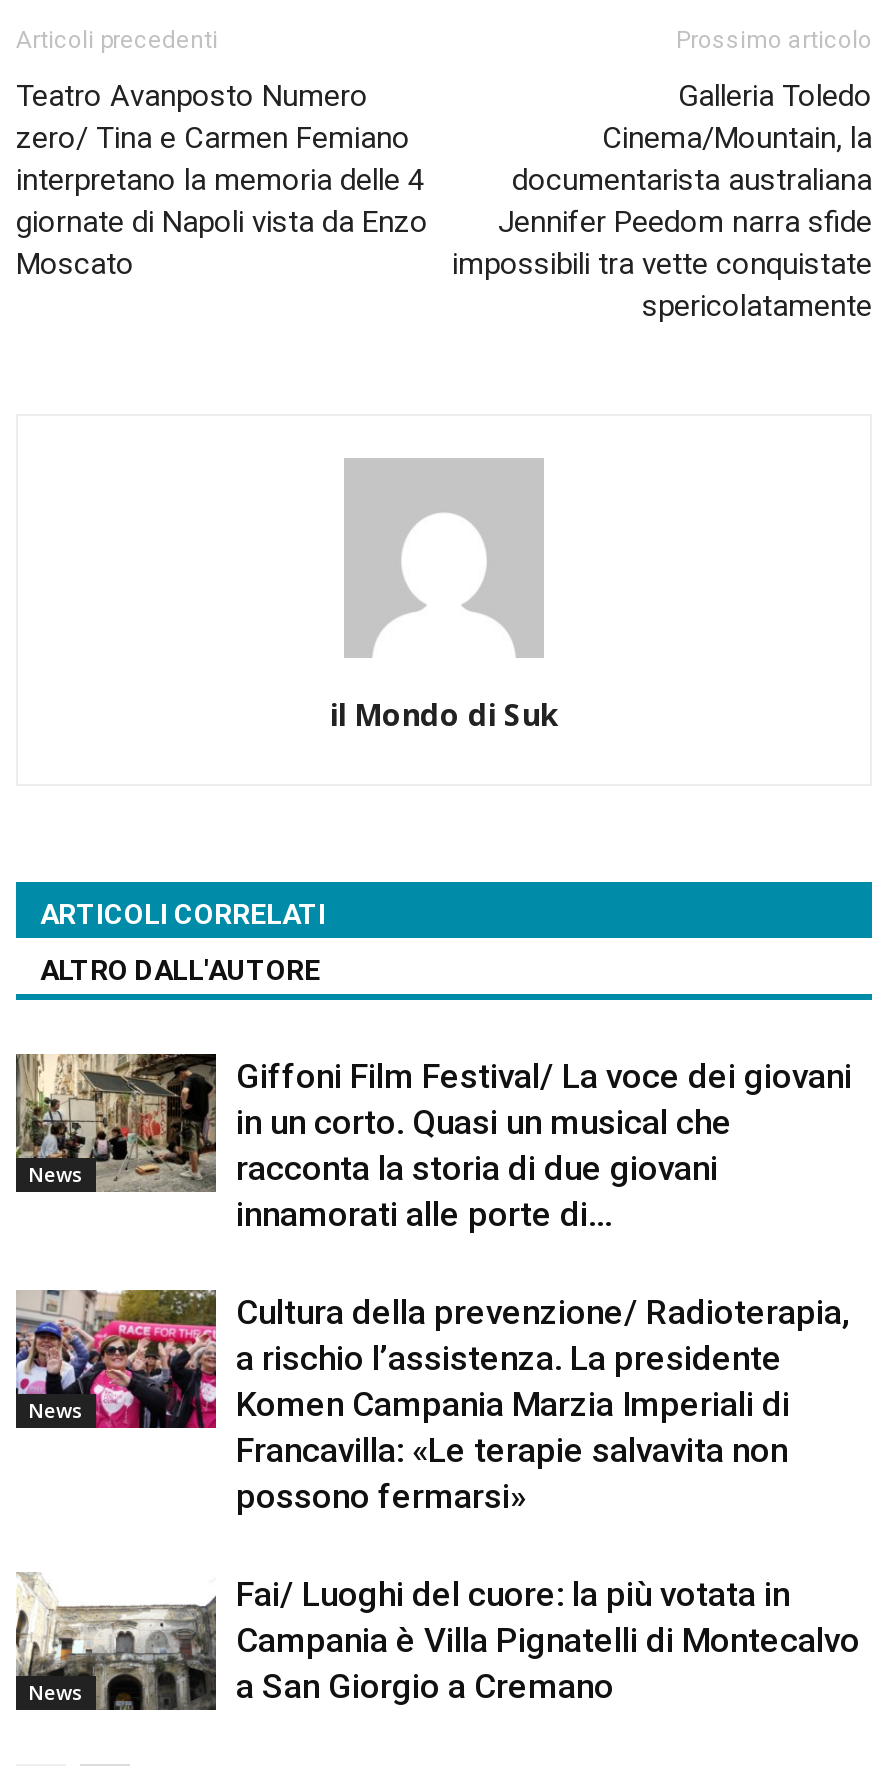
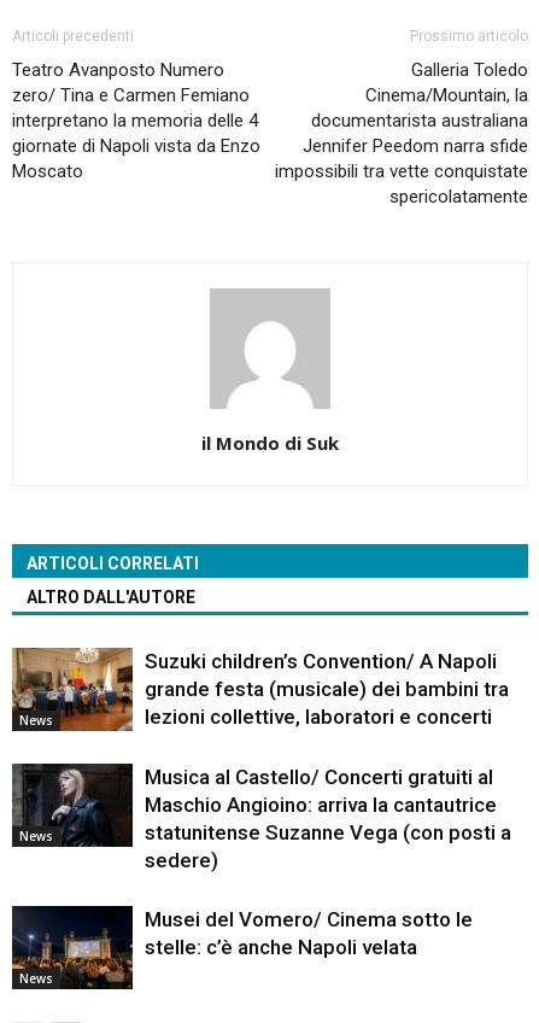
[14,1052,852,1234] [image] | Giffoni Film Festival/ La voce dei giovani | in un corto. Quasi un musical che | racconta la storia di due giovani | innamorati alle porte di... -> [12,647,509,732] [image] | Suzuki children’s Convention/ A Napoli | grande festa (musicale) dei bambini tra | lezioni collettive, laboratori e concerti
[16,1288,850,1516] [image] | Cultura della prevenzione/ Radioterapia, | a rischio l’assistenza. La presidente | Komen Campania Marzia Imperiali di | Francavilla: «Le terapie salvavita non | possono fermarsi» -> [12,762,511,872] [image] | Musica al Castello/ Concerti gratuiti al | Maschio Angioino: arriva la cantautrice | statunitense Suzanne Vega (con posti a | sedere)
[16,1572,860,1712] [image] | Fai/ Luoghi del cuore: la più votata in | Campania è Villa Pignatelli di Montecalvo | a San Giorgio a Cremano -> [11,905,473,989] [image] | Musei del Vomero/ Cinema sotto le | stelle: c’è anche Napoli velata

